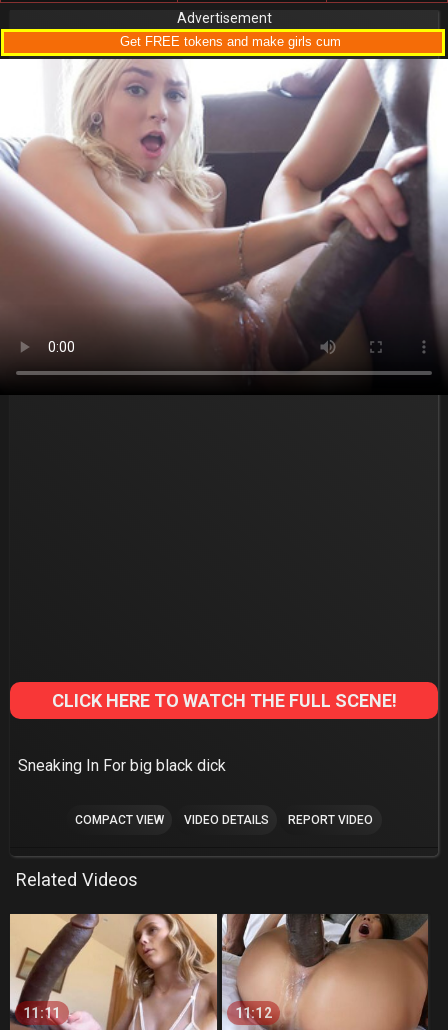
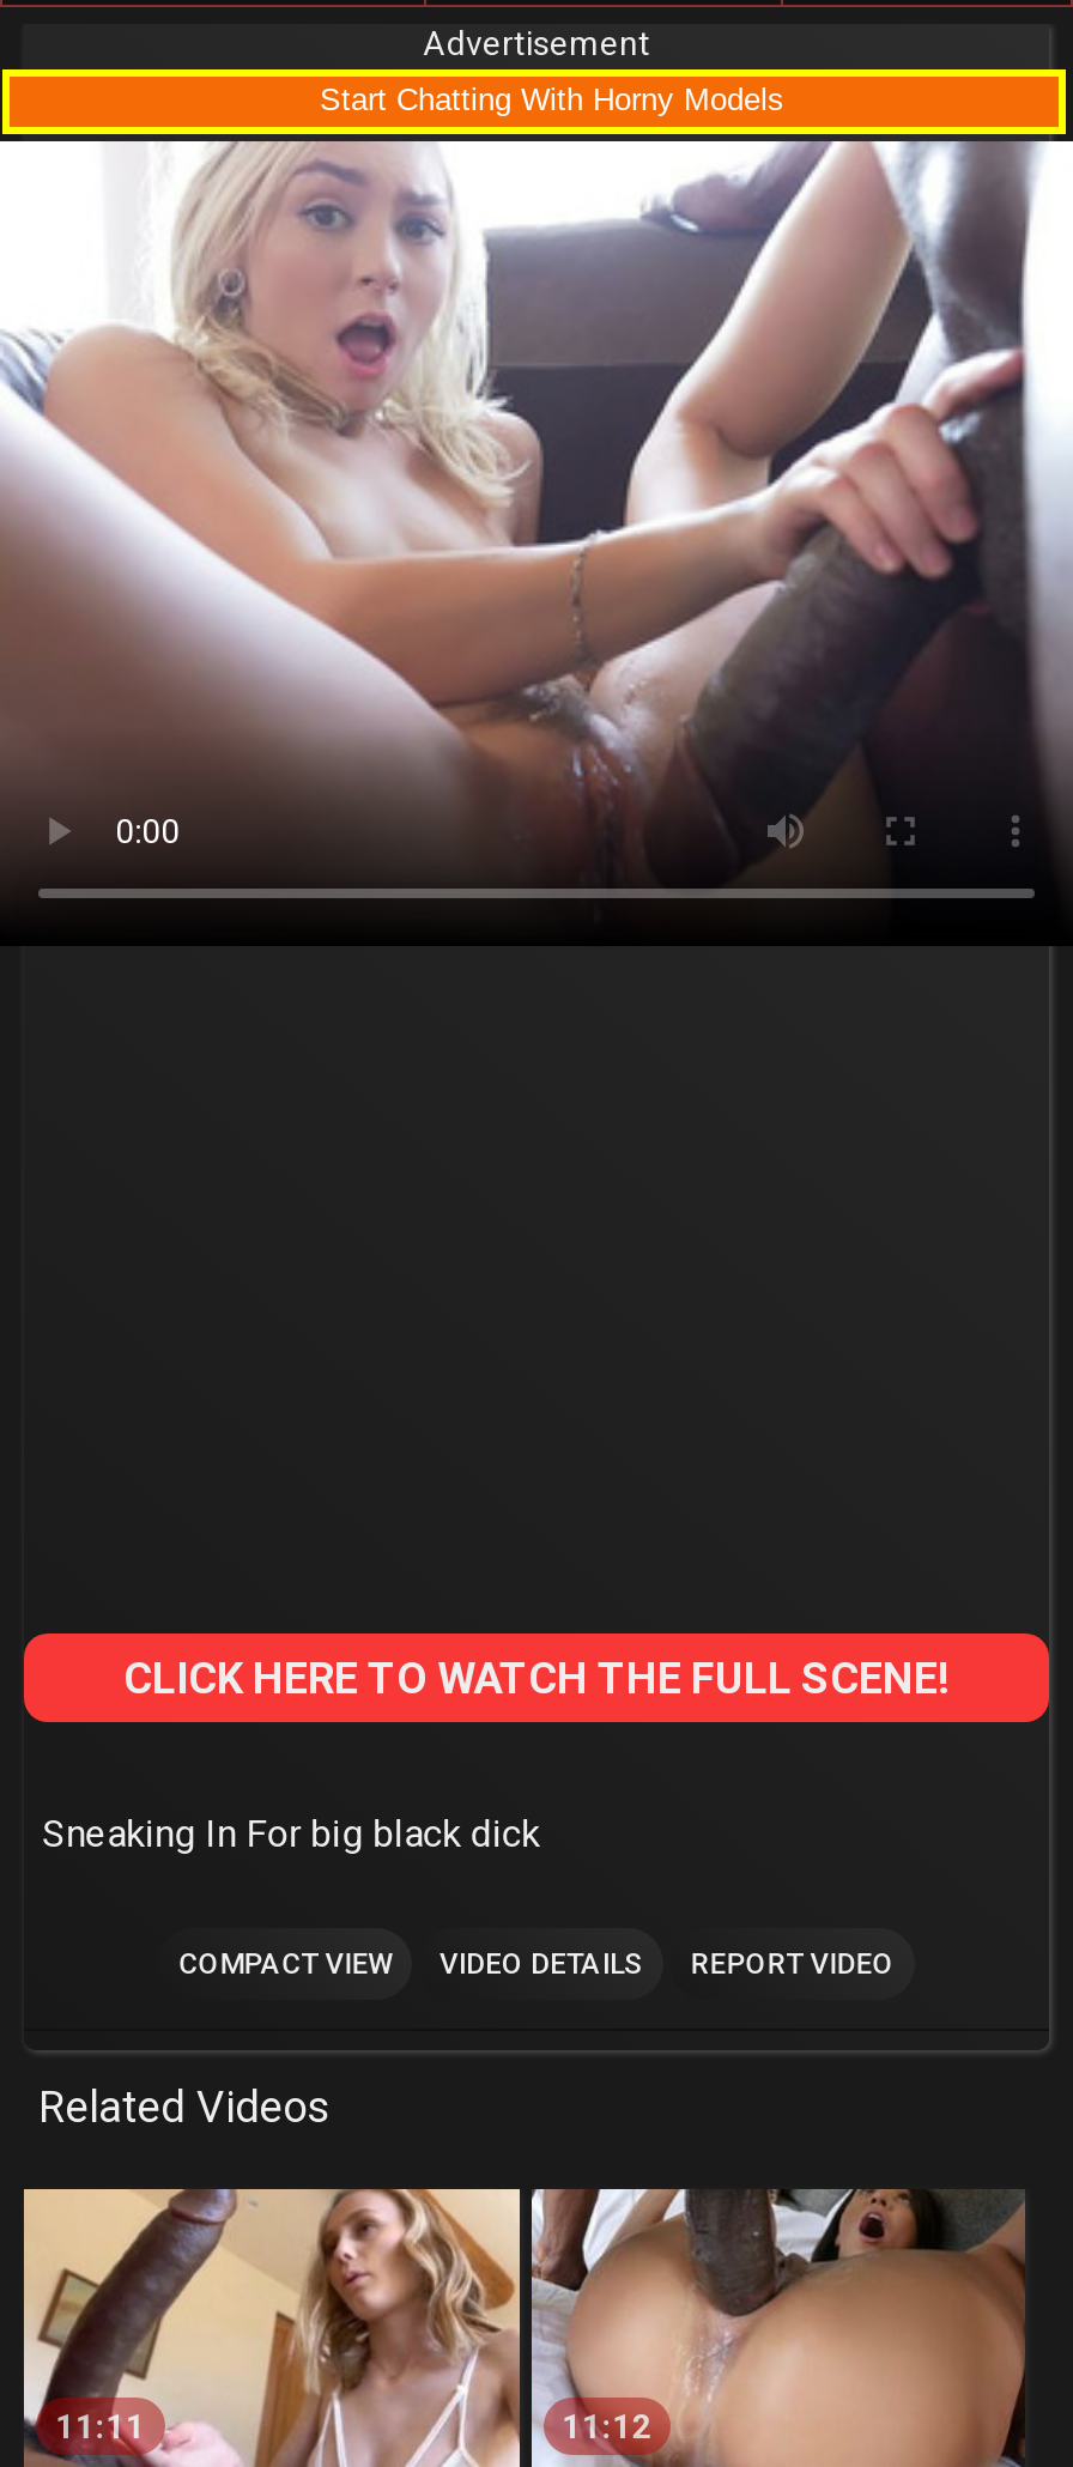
[120,34,341,49] Get FREE tokens and make girls cum -> [320,81,784,117] Start Chatting With Horny Models

